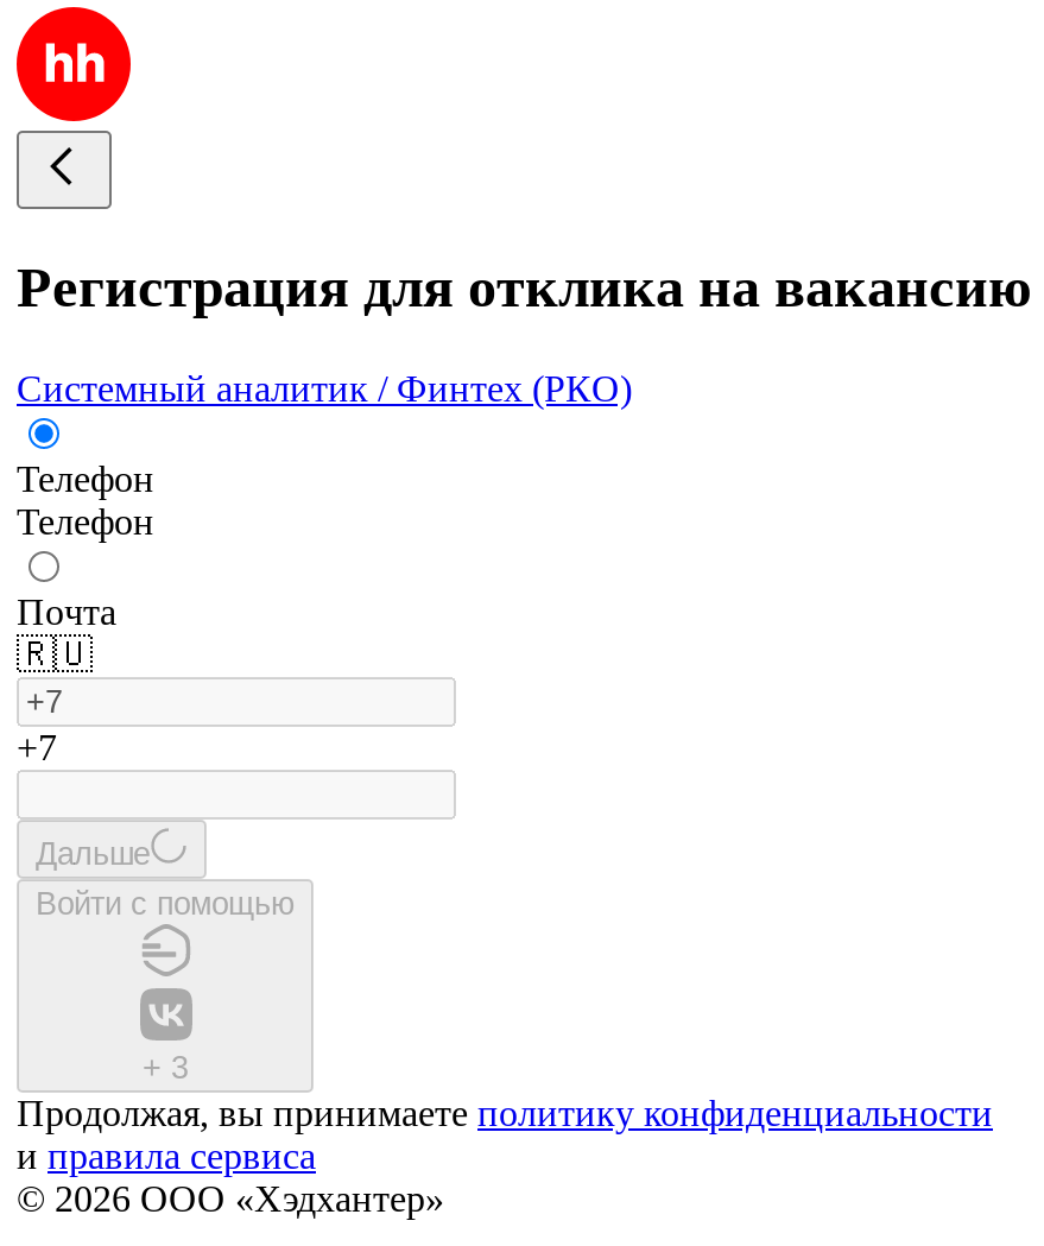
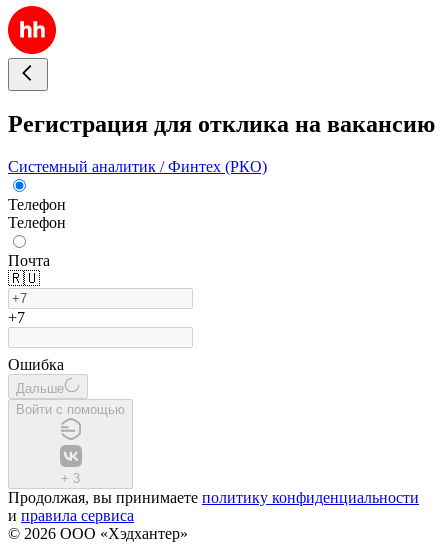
none -> [8,356,64,373] Ошибка

